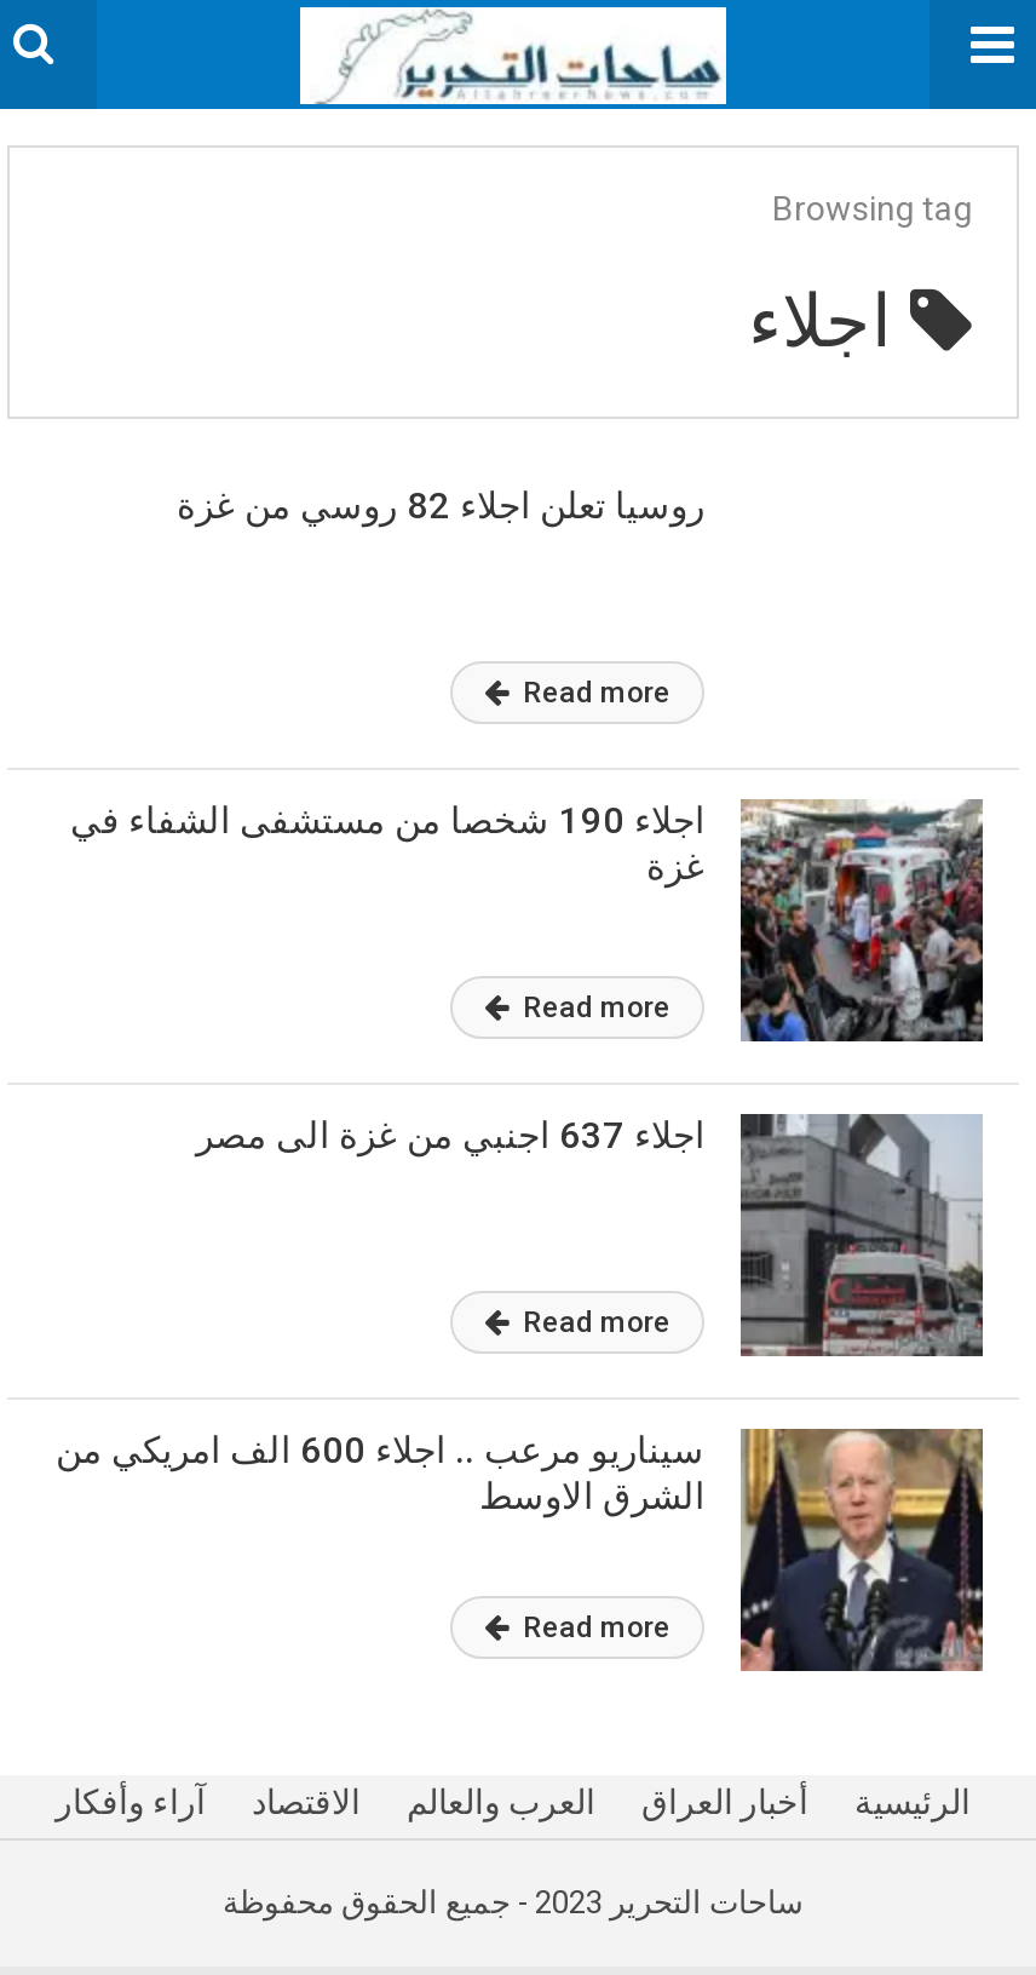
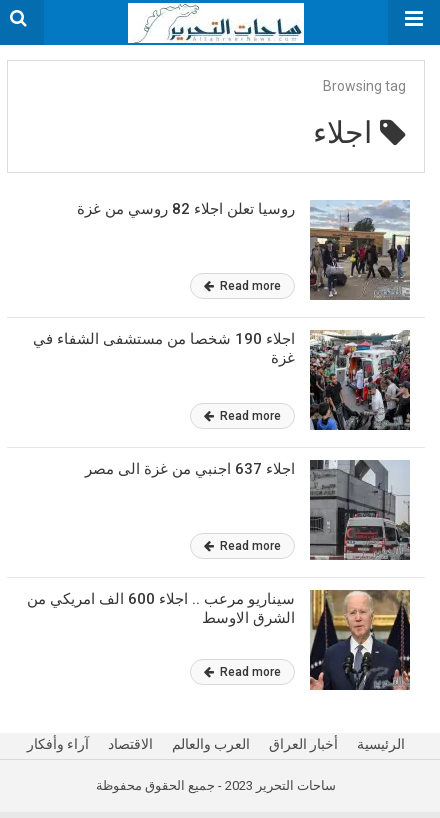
none -> [309,200,411,301] [image]

